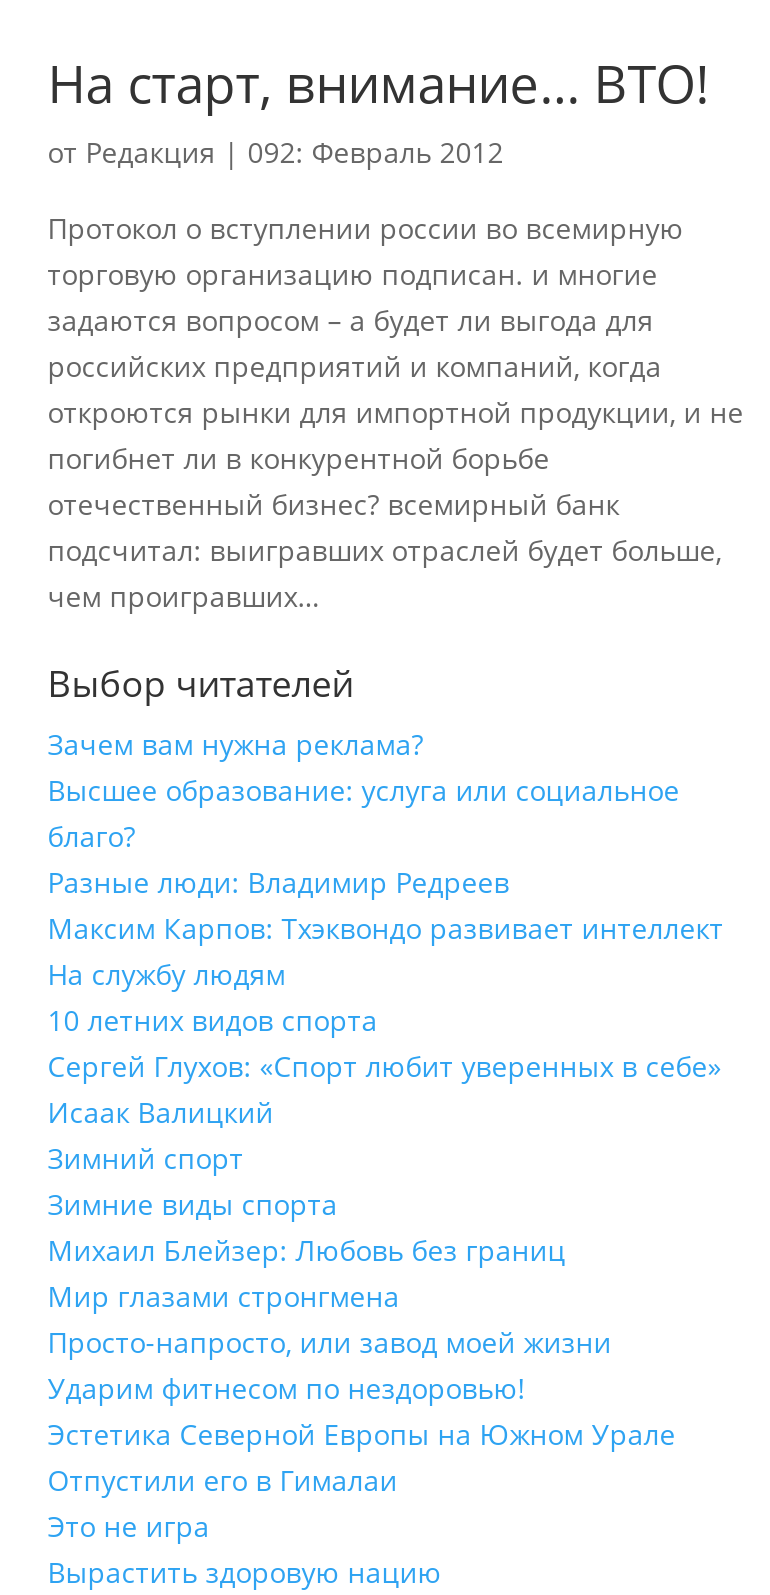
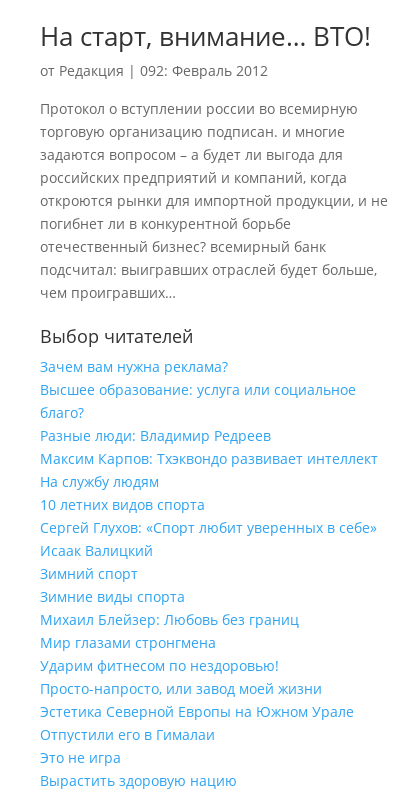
moved [48,1323,612,1361] -> [40,679,322,698]: Просто-напросто, или завод моей жизни
moved [48,1369,526,1407] -> [40,656,279,675]: Ударим фитнесом по нездоровью!

